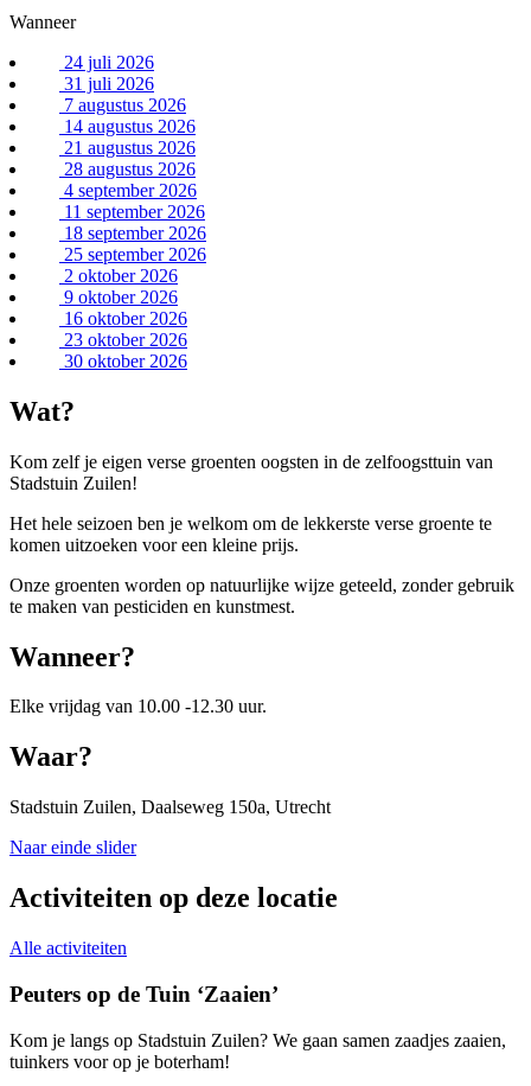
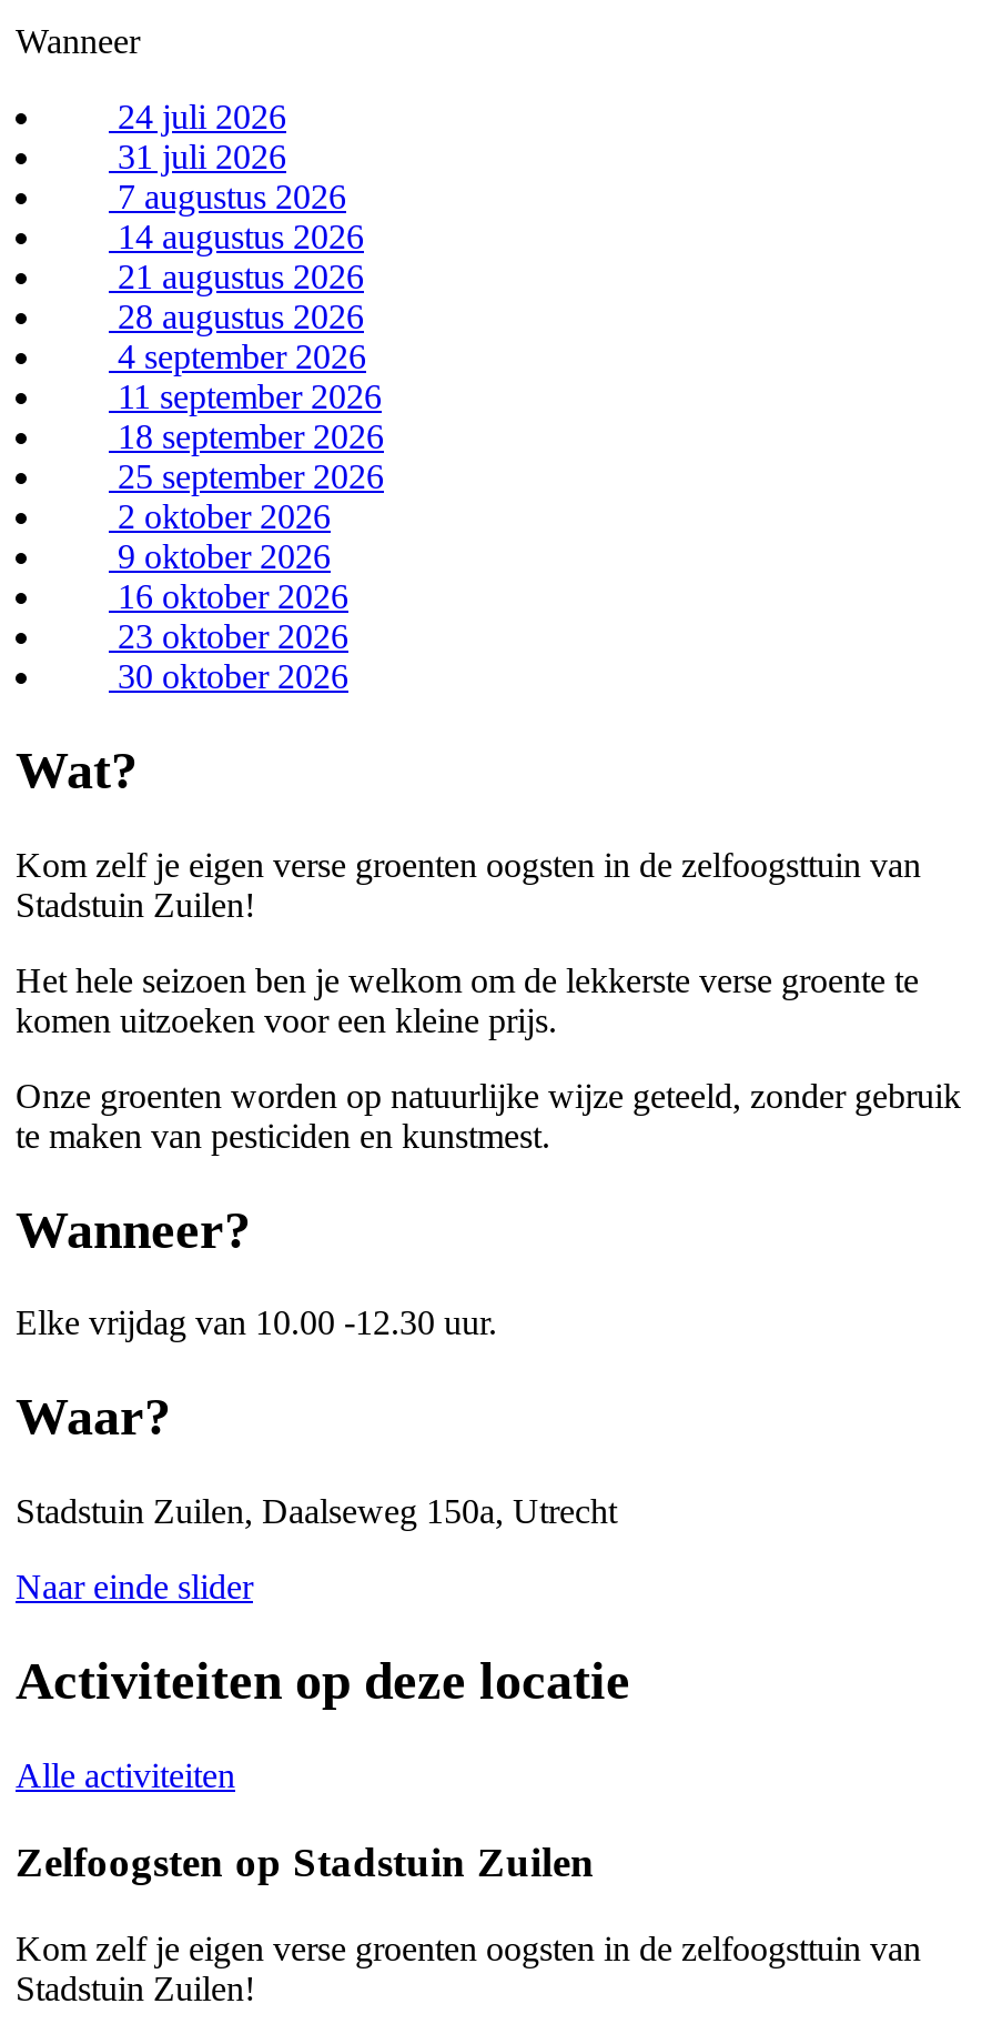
[9,981,279,1006] Peuters op de Tuin ‘Zaaien’ -> [16,1838,595,1885] Zelfoogsten op Stadstuin Zuilen
[9,1030,506,1071] Kom je langs op Stadstuin Zuilen? We gaan samen zaadjes zaaien, | tuinkers voor op je boterham! -> [16,1929,921,2006] Kom zelf je eigen verse groenten oogsten in de zelfoogsttuin van | Stadstuin Zuilen!

